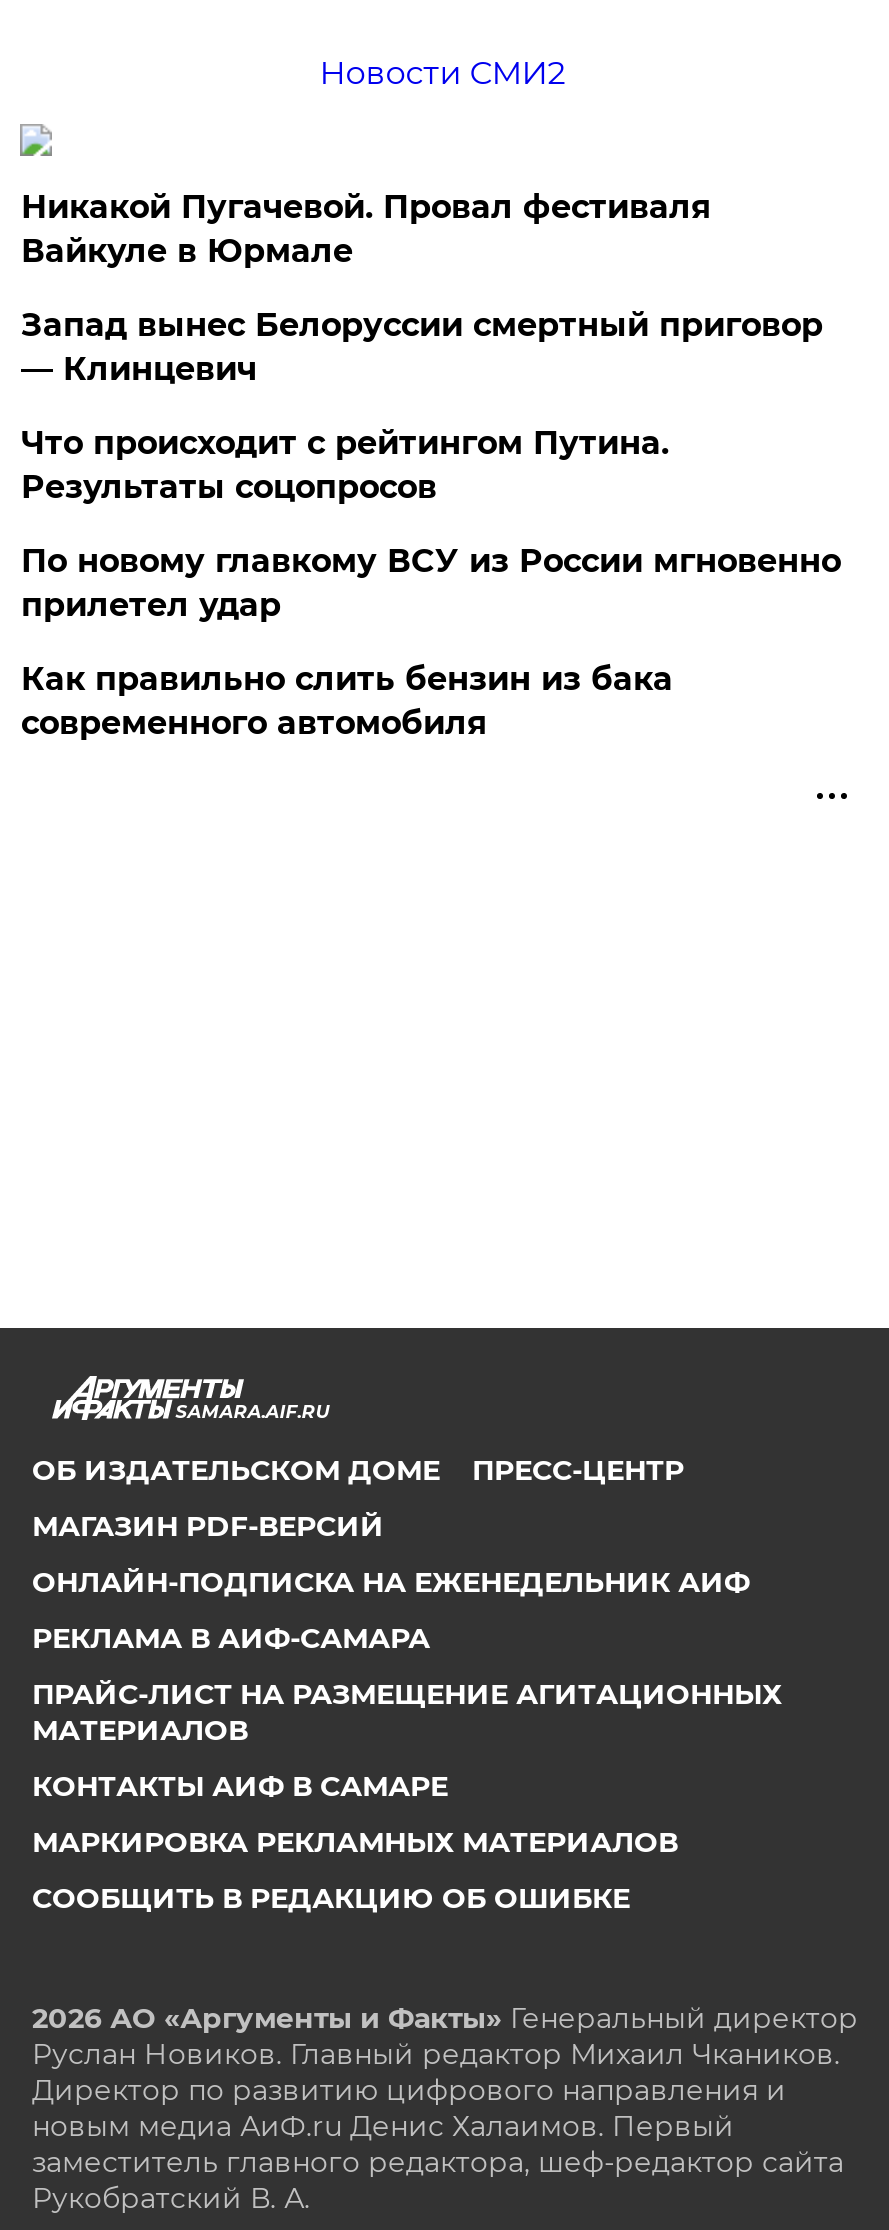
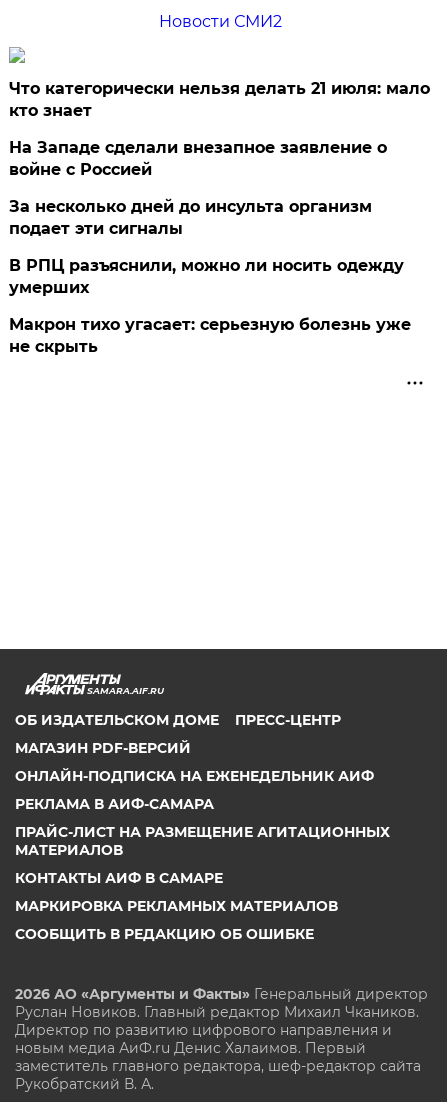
[21,188,711,270] Никакой Пугачевой. Провал фестиваля | Вайкуле в Юрмале -> [9,79,430,120] Что категорически нельзя делать 21 июля: мало | кто знает
[21,306,823,388] Запад вынес Белоруссии смертный приговор | — Клинцевич -> [9,138,387,179] На Западе сделали внезапное заявление о | войне с Россией
[21,424,669,506] Что происходит с рейтингом Путина. | Результаты соцопросов -> [9,197,372,238] За несколько дней до инсульта организм | подает эти сигналы
[21,542,841,624] По новому главкому ВСУ из России мгновенно | прилетел удар -> [9,256,404,297] В РПЦ разъяснили, можно ли носить одежду | умерших
[21,660,673,742] Как правильно слить бензин из бака | современного автомобиля -> [9,315,411,356] Макрон тихо угасает: серьезную болезнь уже | не скрыть

